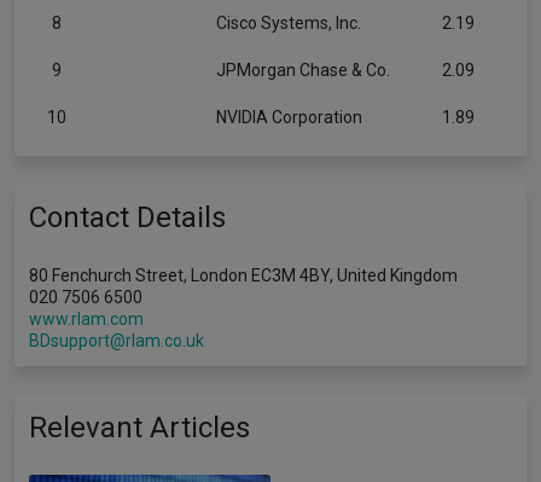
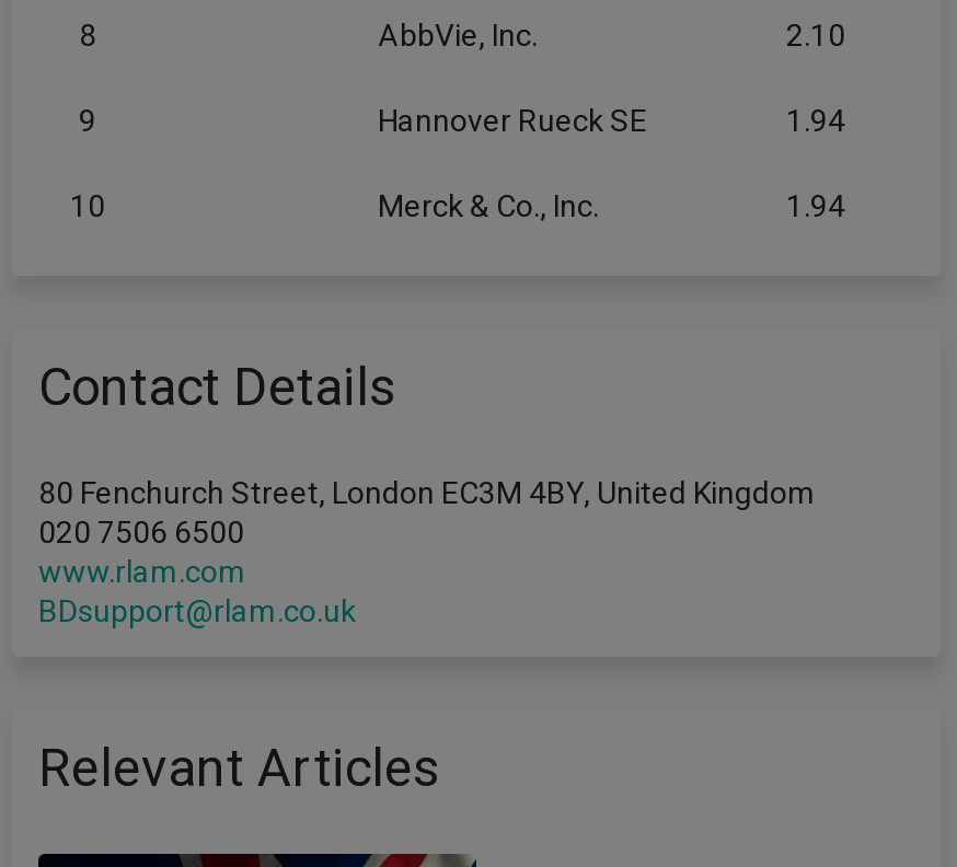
[216,13,474,33] Cisco Systems, Inc. | 2.19 -> [378,18,845,53] AbbVie, Inc. | 2.10
[216,60,474,80] JPMorgan Chase & Co. | 2.09 -> [378,103,845,138] Hannover Rueck SE | 1.94
[216,108,474,127] NVIDIA Corporation | 1.89 -> [378,188,845,223] Merck & Co., Inc. | 1.94

